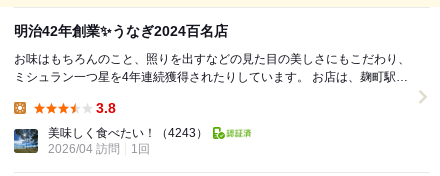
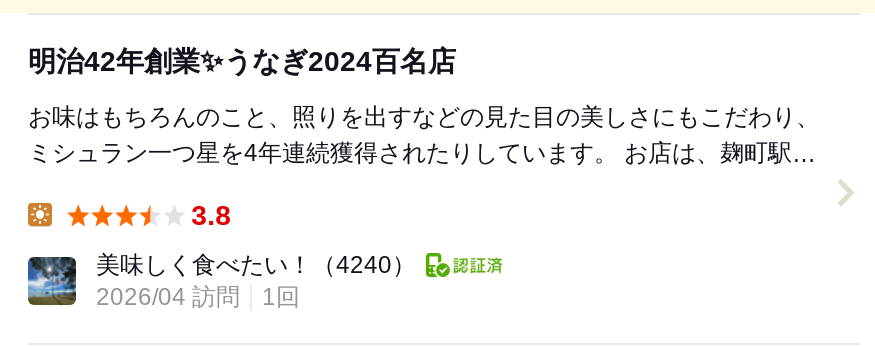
[48,126,208,140] 美味しく食べたい！（4243） -> [96,252,416,280] 美味しく食べたい！（4240）

